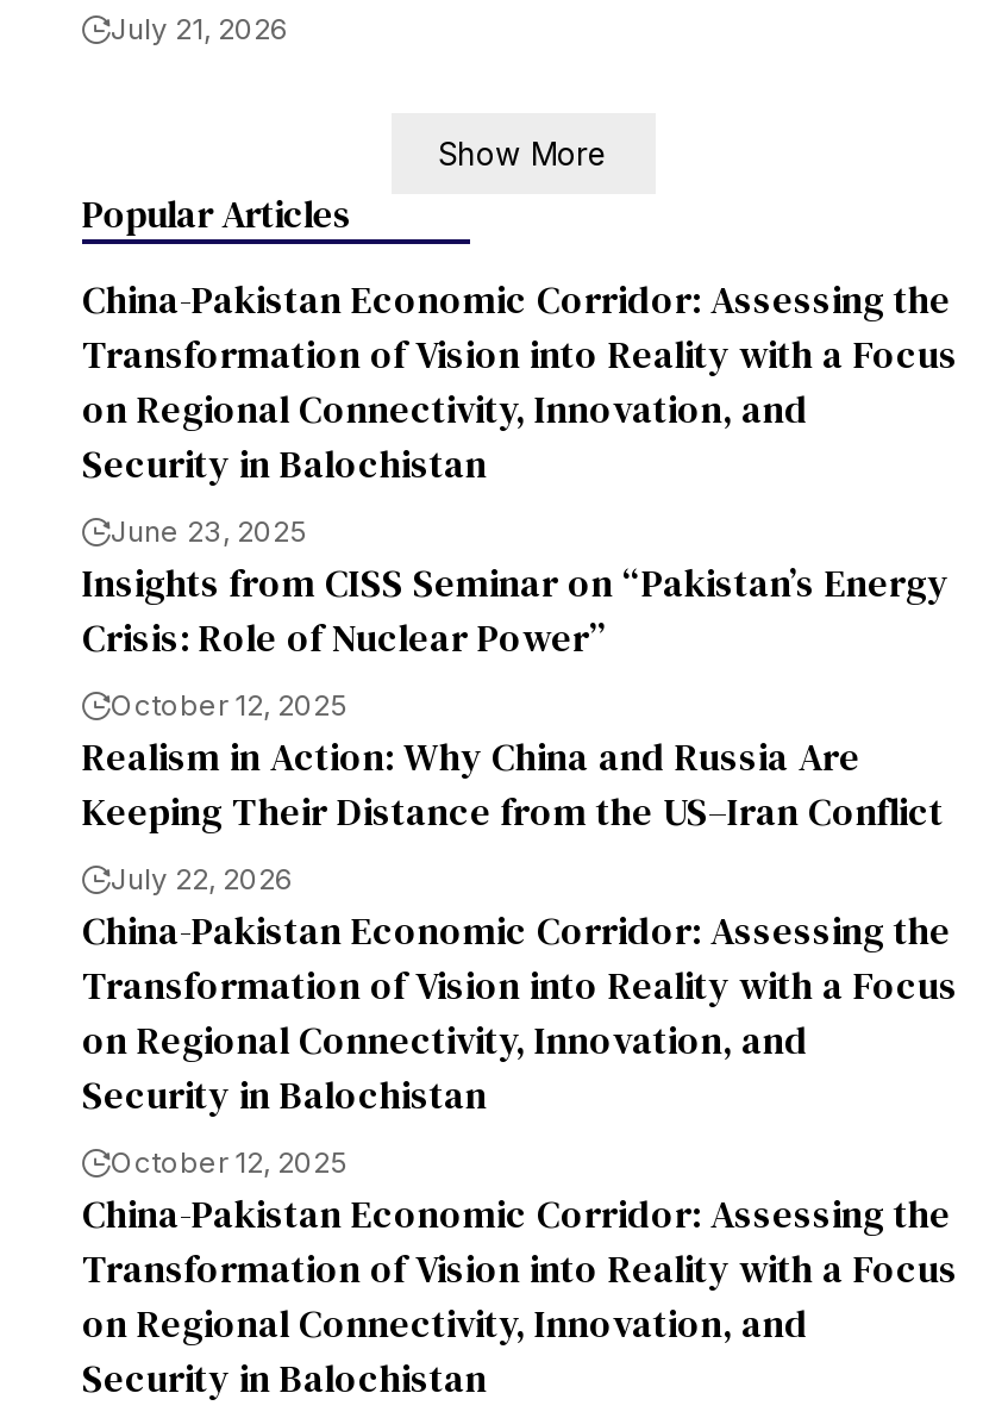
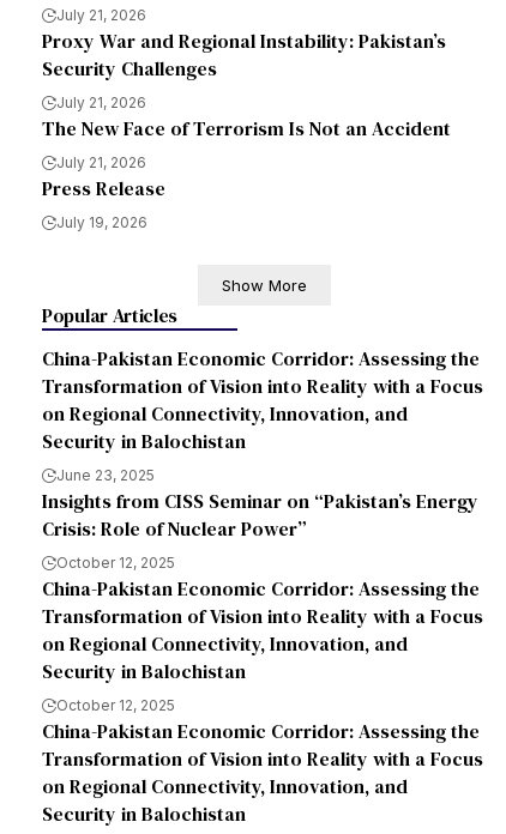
none -> [42,28,451,232] Proxy War and Regional Instability: Pakistan’s | Security Challenges | July 21, 2026 | The New Face of Terrorism Is Not an Accident | July 21, 2026 | Press Release | July 19, 2026
moved [82,135,958,722] -> [42,276,483,571]: Show More | Popular Articles | China-Pakistan Economic Corridor: Assessing the | ... | Crisis: Role of Nuclear Power” | October 12, 2025
[82,729,944,896] Realism in Action: Why China and Russia Are | Keeping Their Distance from the US–Iran Conflict | July 22, 2026 -> none

